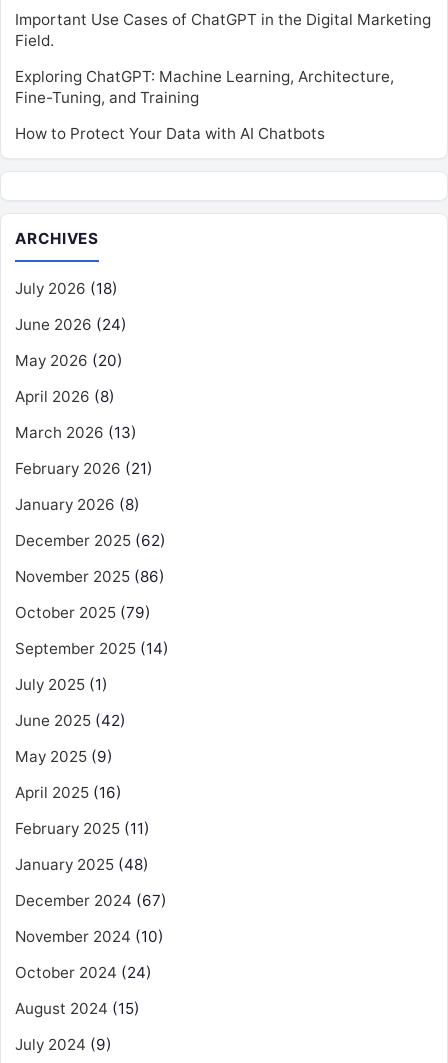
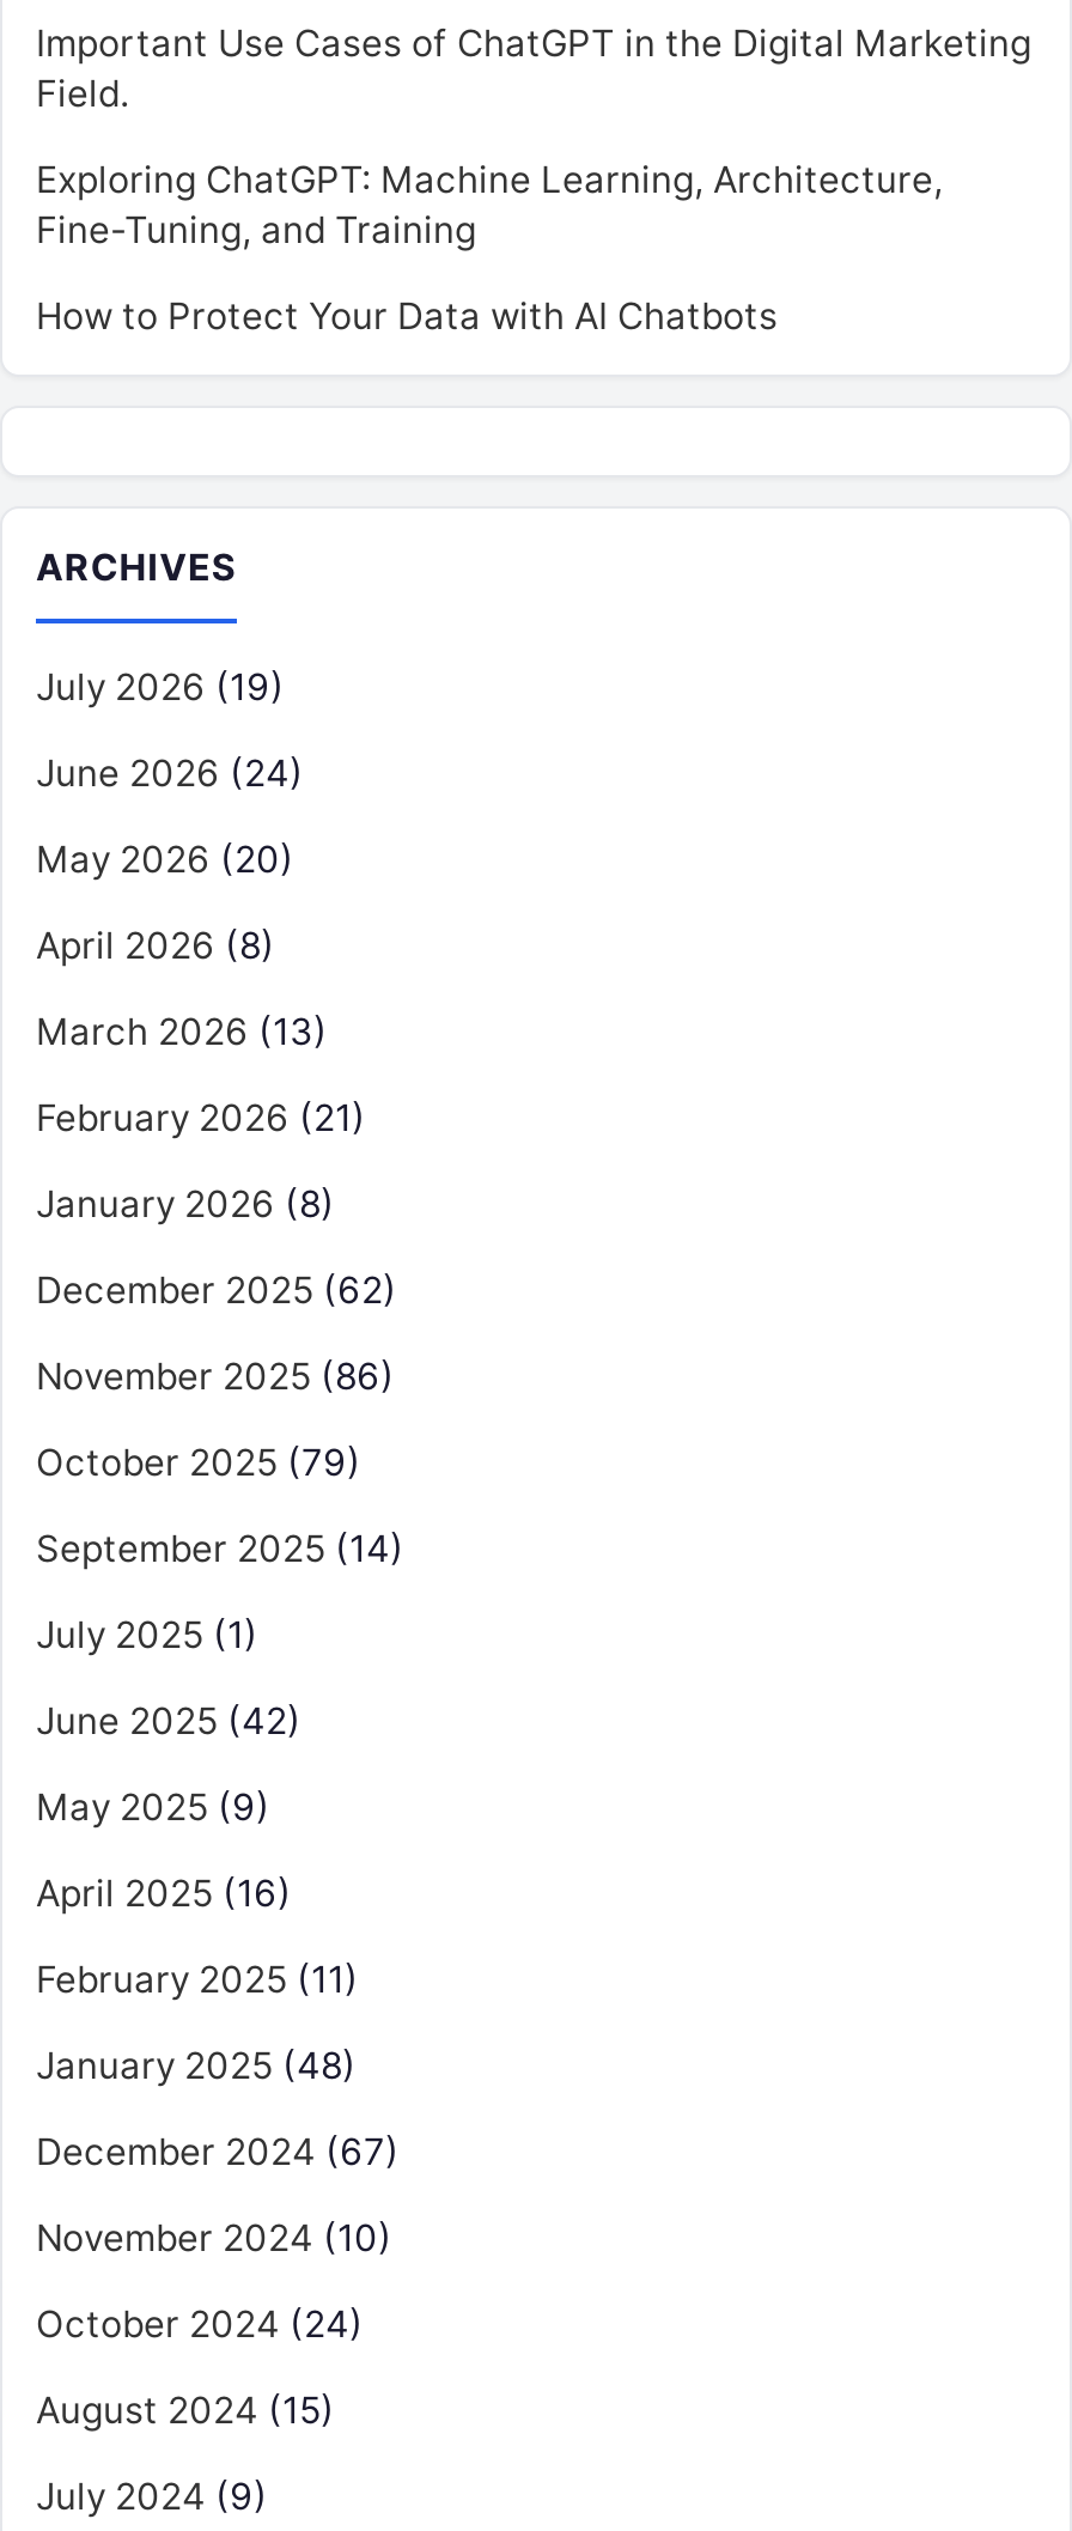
[15,279,118,298] July 2026 (18) -> [36,664,285,710] July 2026 (19)

